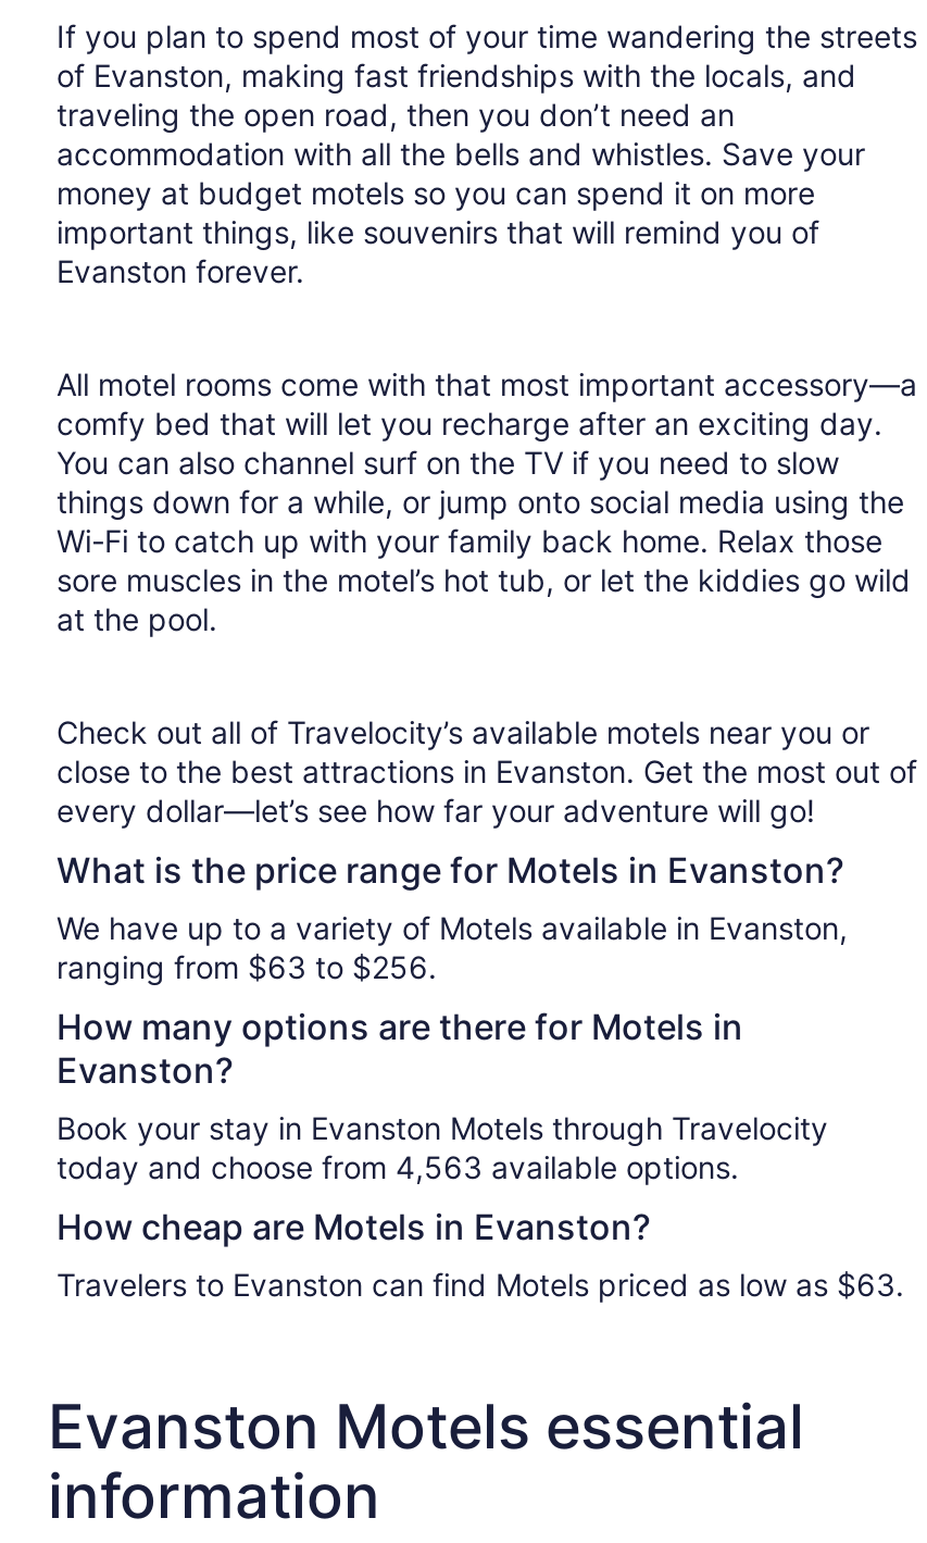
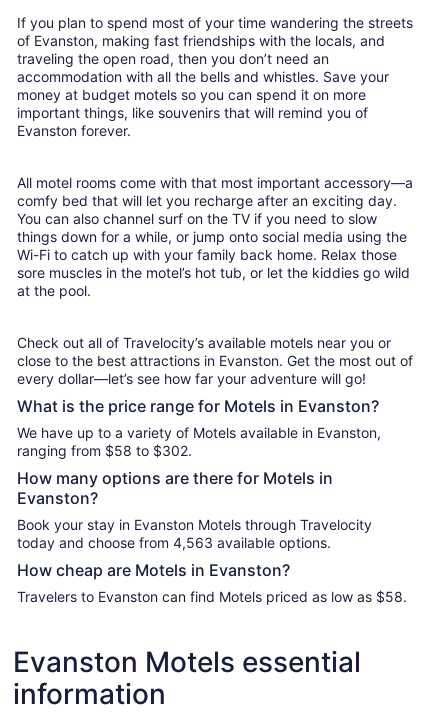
[57,948,437,985] ranging from $63 to $256. -> [17,442,192,459] ranging from $58 to $302.
[57,1265,904,1302] Travelers to Evanston can find Motels priced as low as $63. -> [17,588,407,605] Travelers to Evanston can find Motels priced as low as $58.

